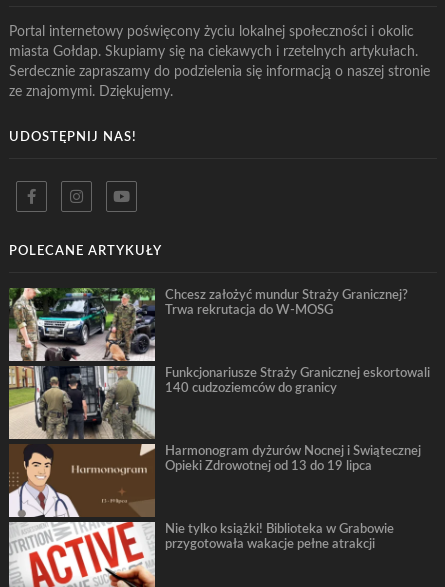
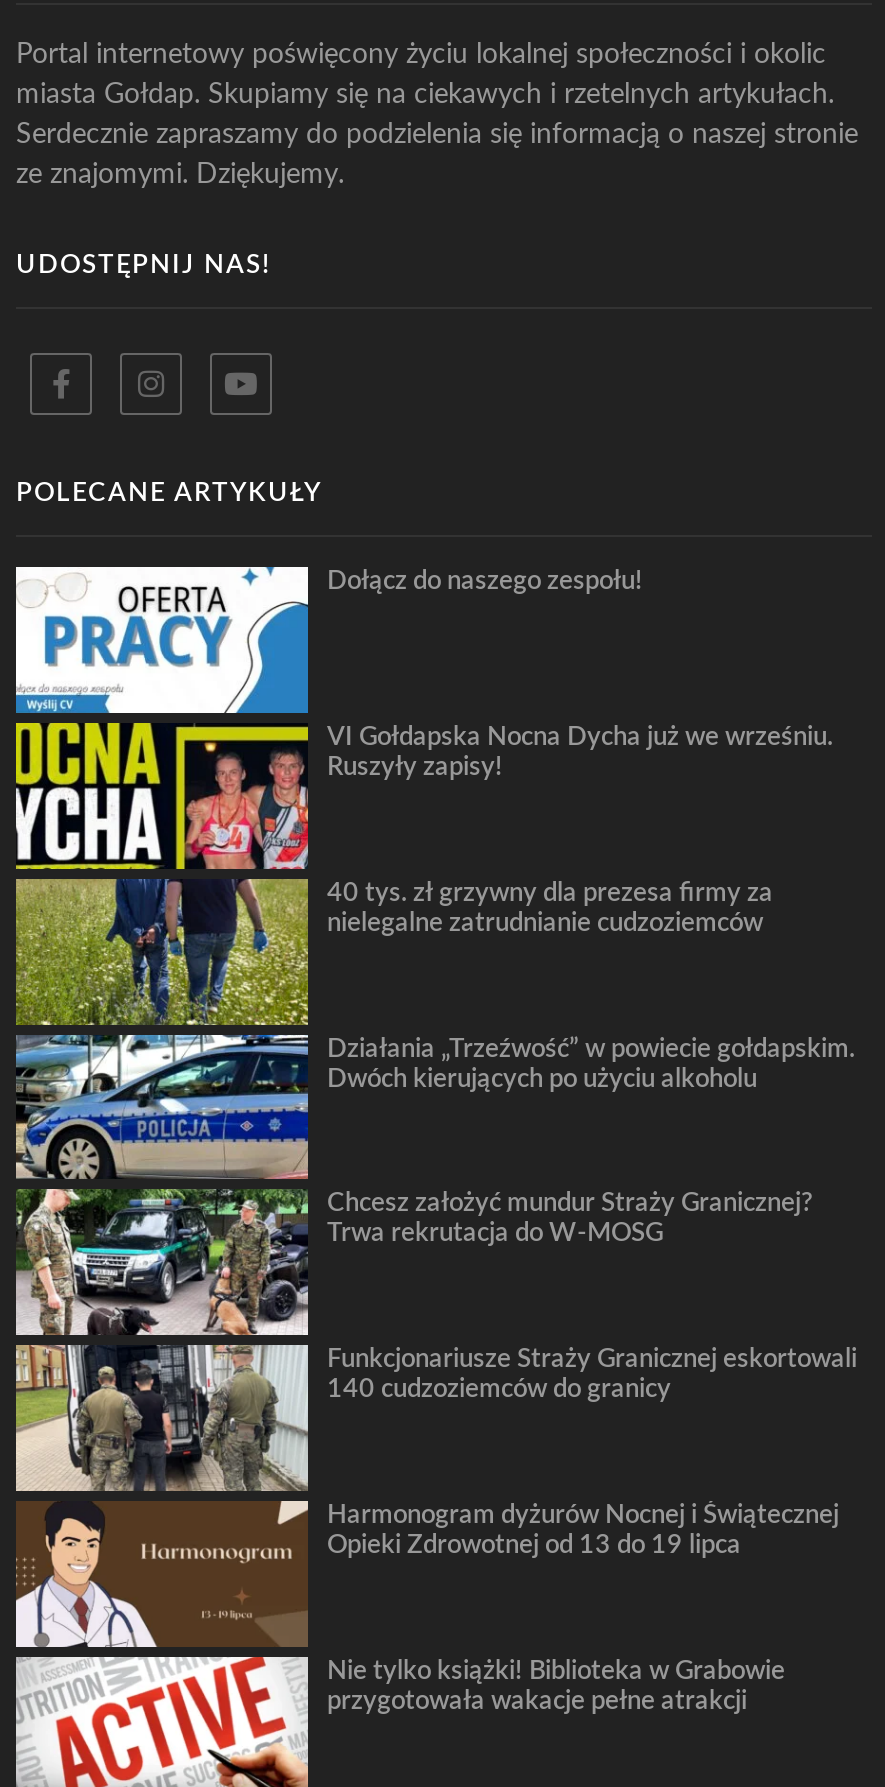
none -> [14,565,643,1181] [image] | Dołącz do naszego zespołu!
none -> [327,725,833,779] VI Gołdapska Nocna Dycha już we wrześniu. | Ruszyły zapisy!
none -> [327,881,773,935] 40 tys. zł grzywny dla prezesa firmy za | nielegalne zatrudnianie cudzoziemców
none -> [327,1036,855,1090] Działania „Trzeźwość” w powiecie gołdapskim. | Dwóch kierujących po użyciu alkoholu

